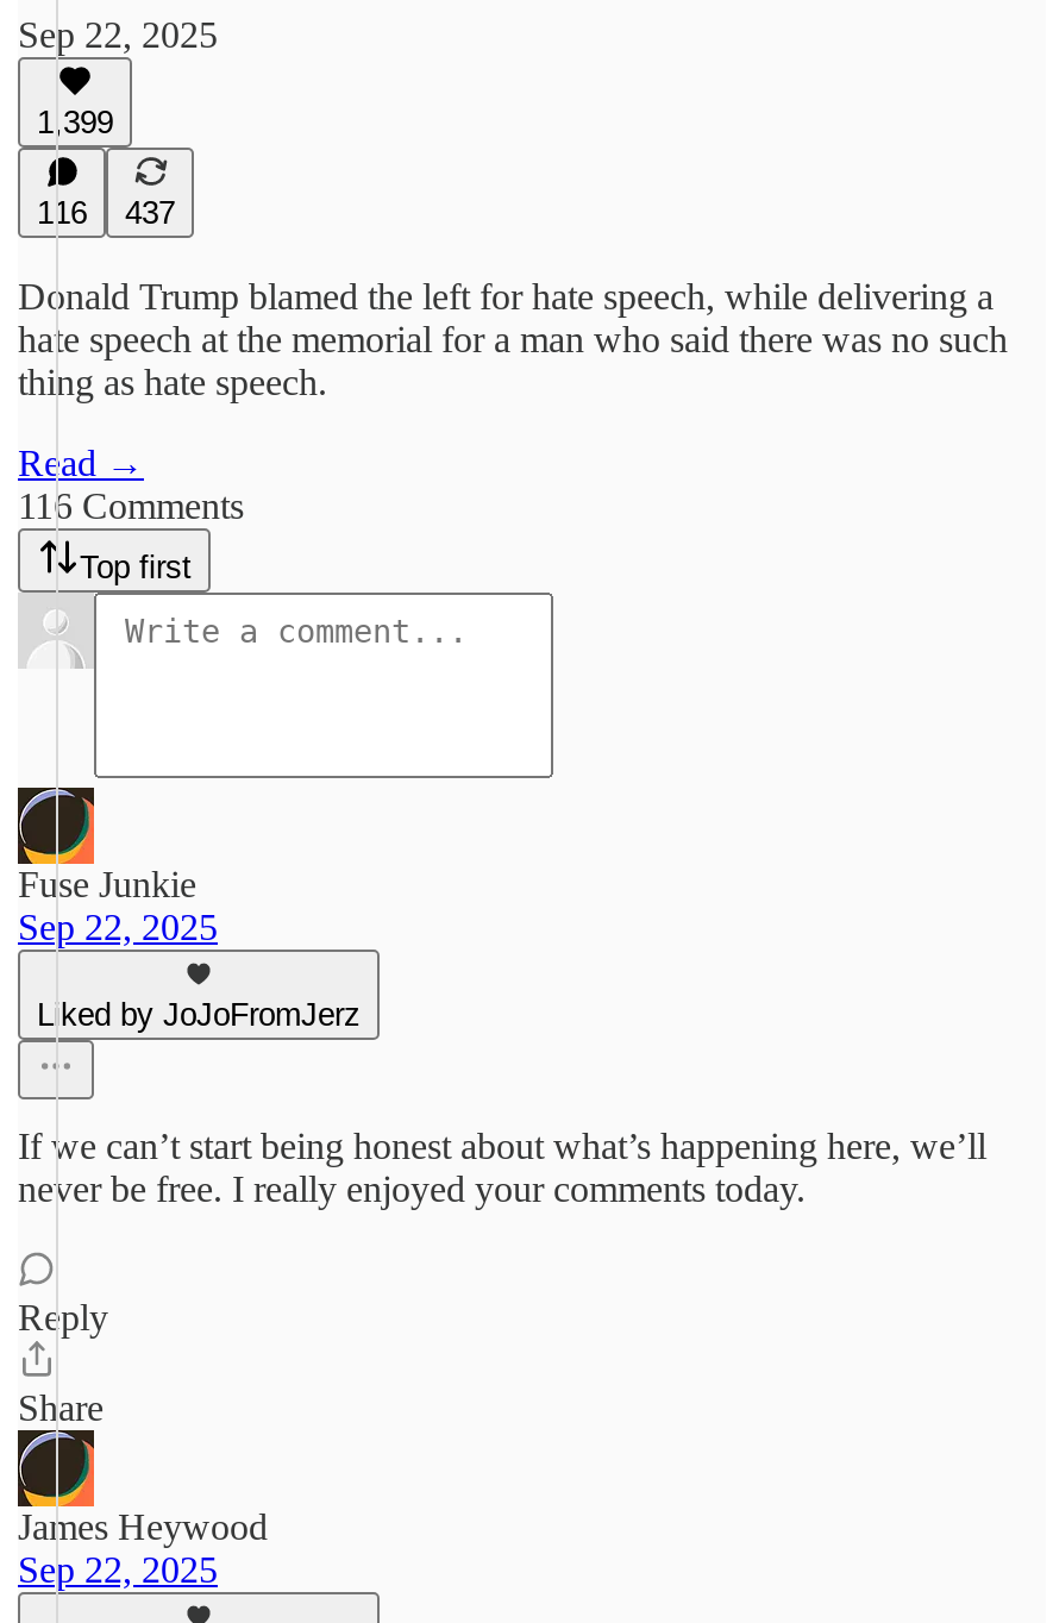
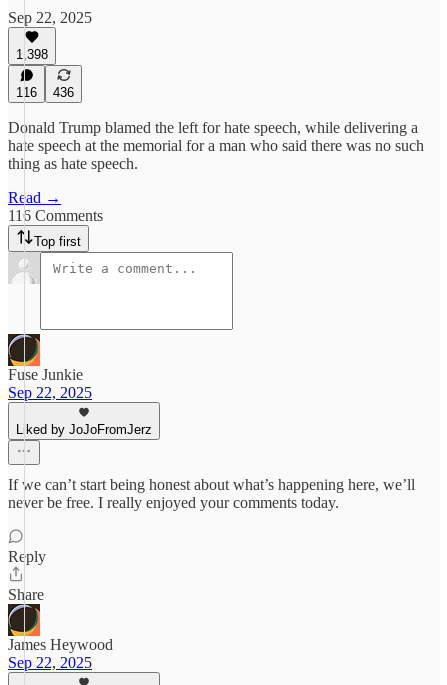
[37,104,113,140] 1,399 -> [16,47,48,62] 1,398
[37,195,175,231] 116 437 -> [16,85,74,100] 116 436

